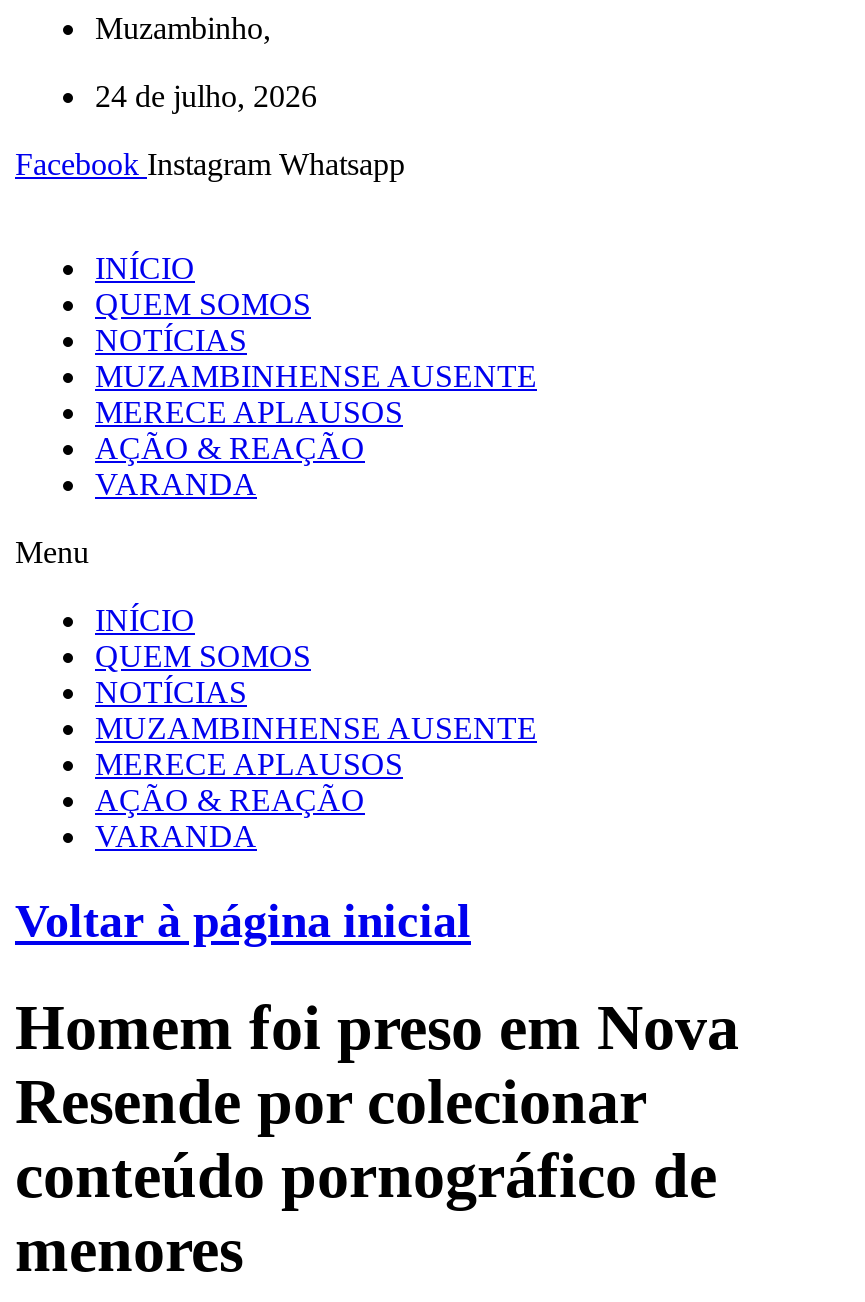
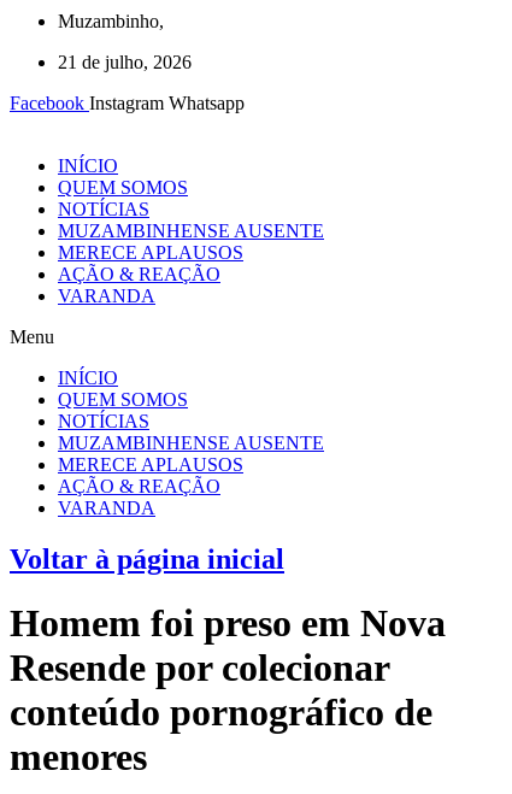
[95,79,317,113] 24 de julho, 2026 -> [58,52,192,72] 21 de julho, 2026

